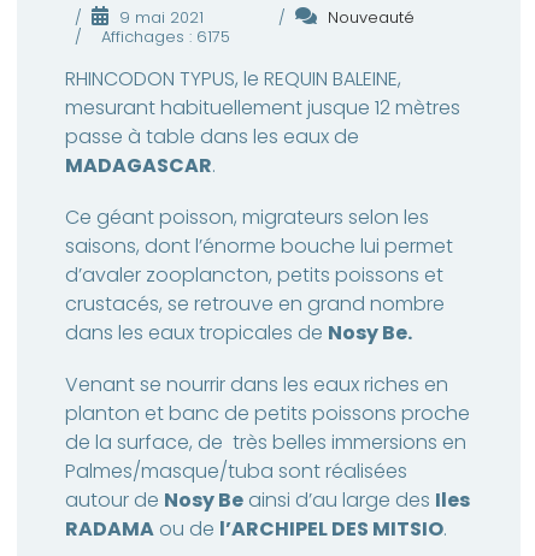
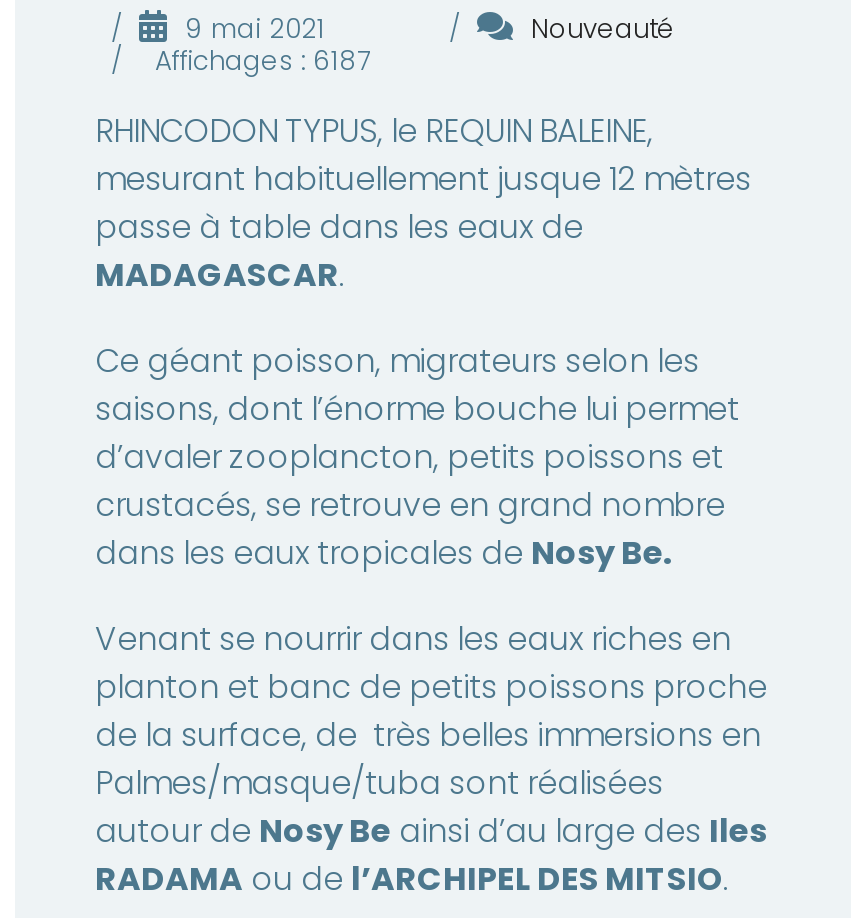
[101,25,230,48] Affichages : 6175 -> [155,41,371,79] Affichages : 6187

